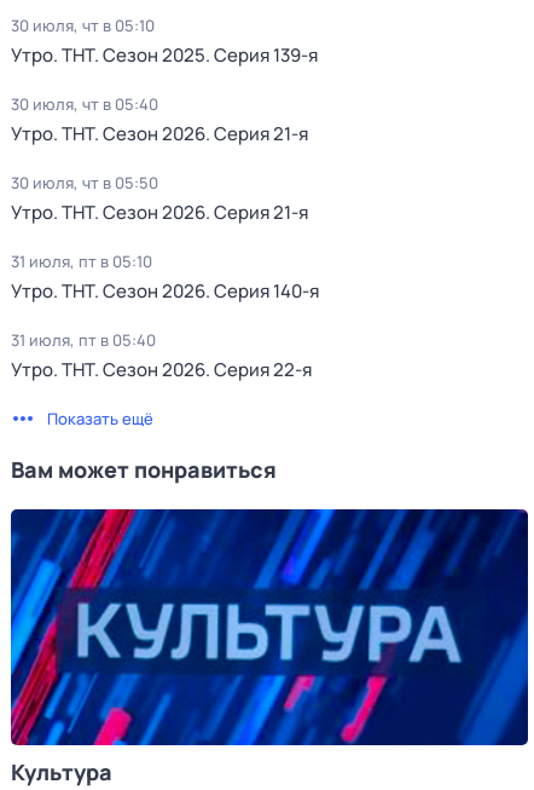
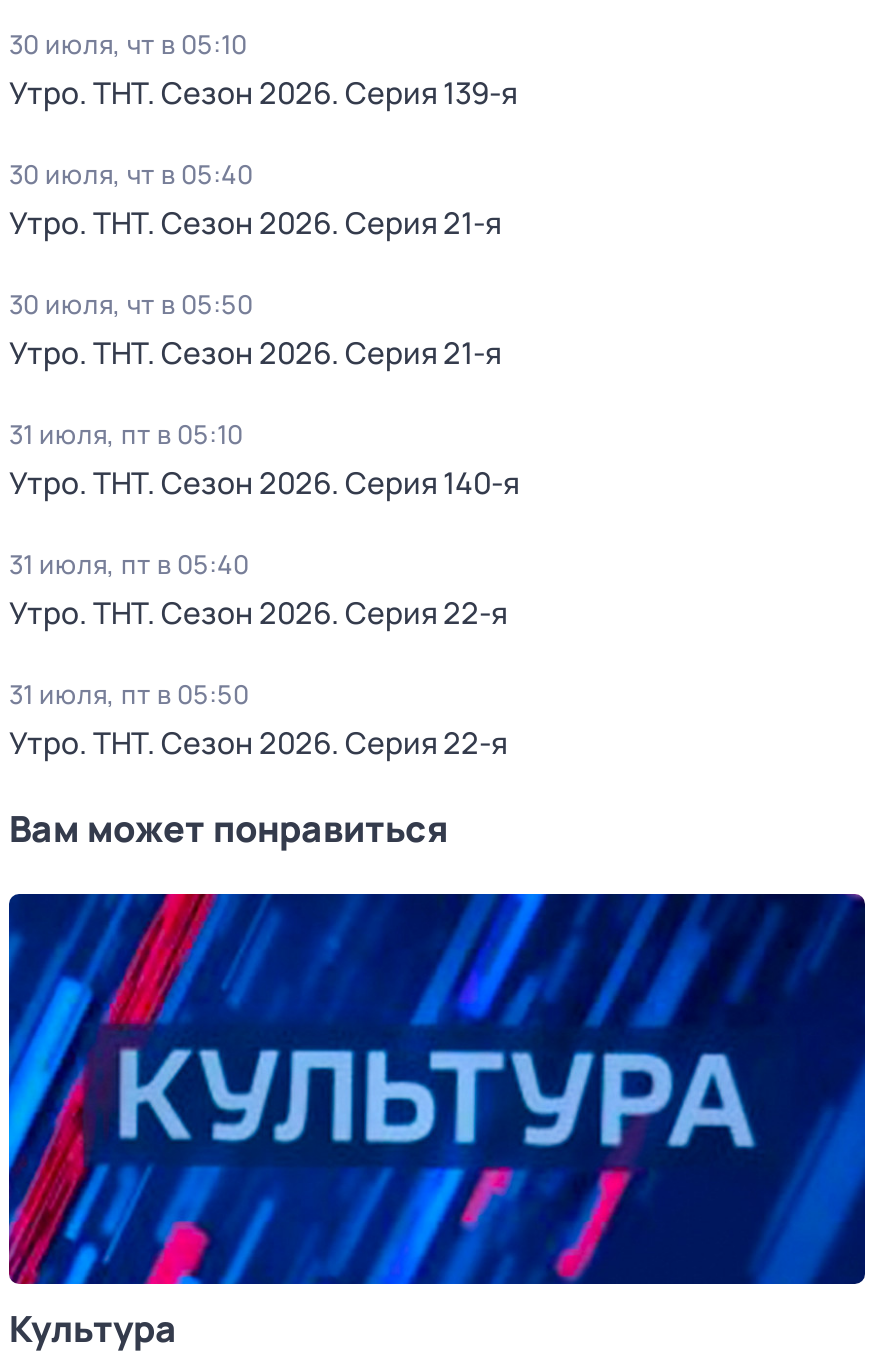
[11,42,318,68] Утро. ТНТ. Сезон 2025. Серия 139-я -> [9,72,517,114] Утро. ТНТ. Сезон 2026. Серия 139-я
[47,408,153,429] Показать ещё -> [9,676,507,764] 31 июля, пт в 05:50 | Утро. ТНТ. Сезон 2026. Серия 22-я

